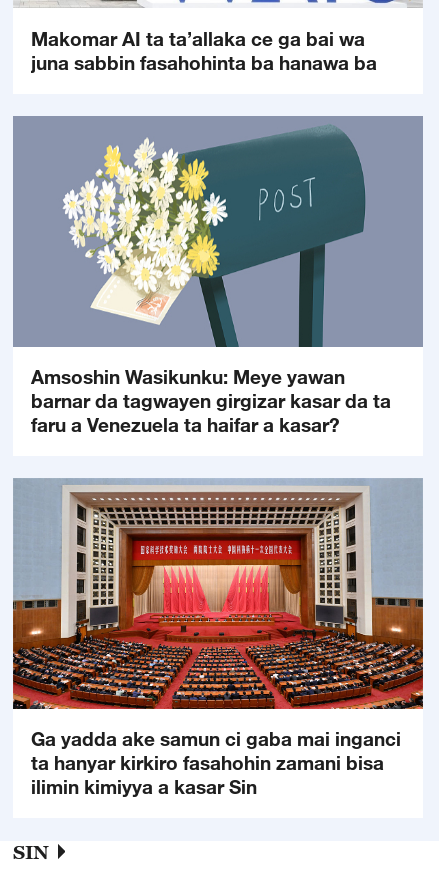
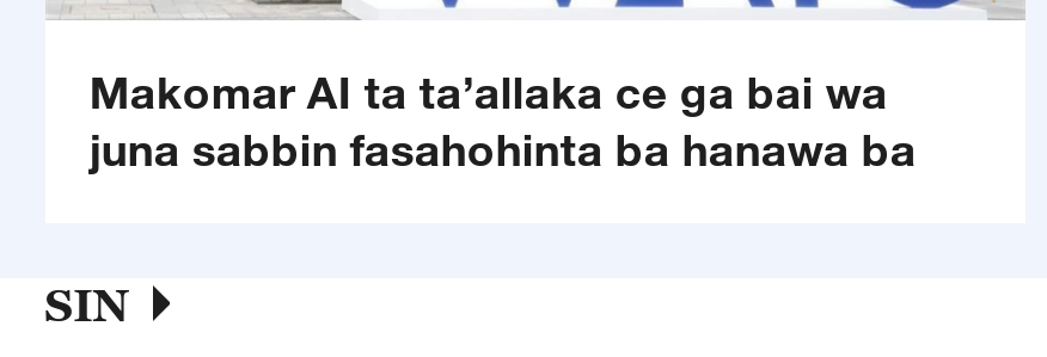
[13,115,423,436] [image] | Amsoshin Wasikunku: Meye yawan | barnar da tagwayen girgizar kasar da ta | faru a Venezuela ta haifar a kasar? -> none
[12,477,424,798] [image] | Ga yadda ake samun ci gaba mai inganci | ta hanyar kirkiro fasahohin zamani bisa | ilimin kimiyya a kasar Sin -> none

